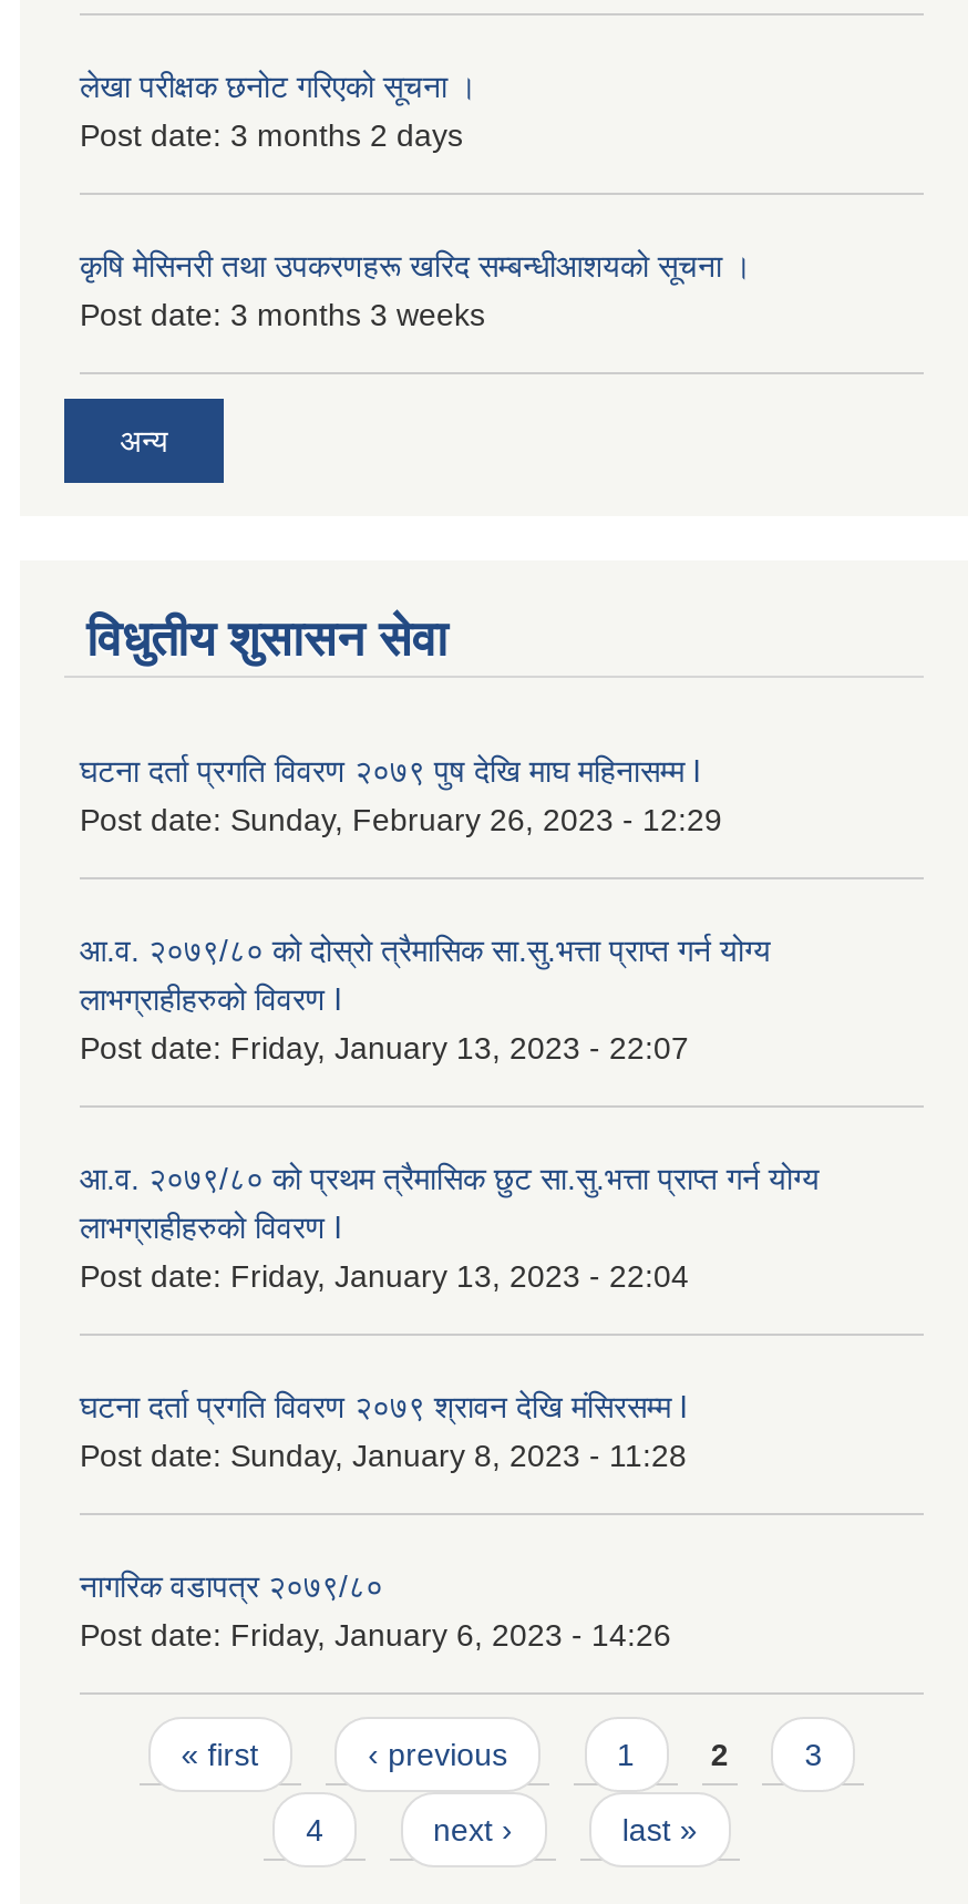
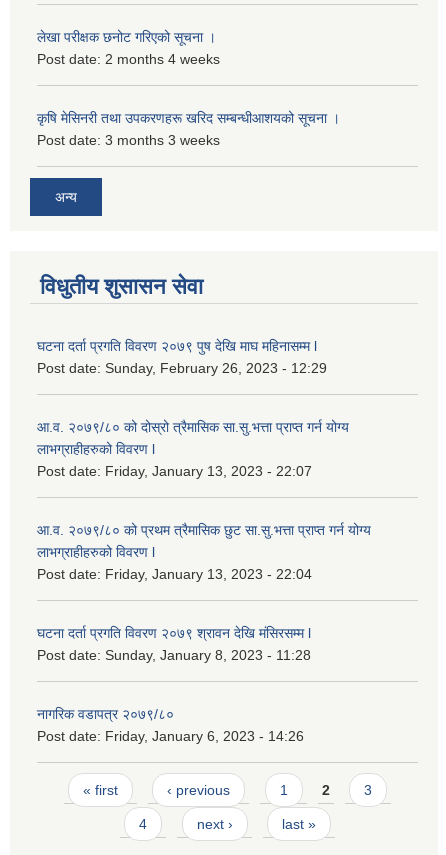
[80,118,463,154] Post date: 3 months 2 days -> [37,51,220,67] Post date: 2 months 4 weeks

